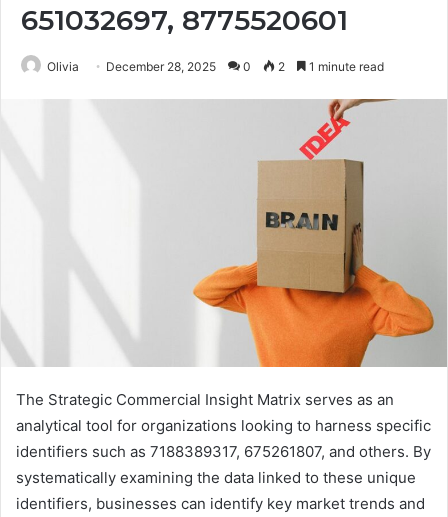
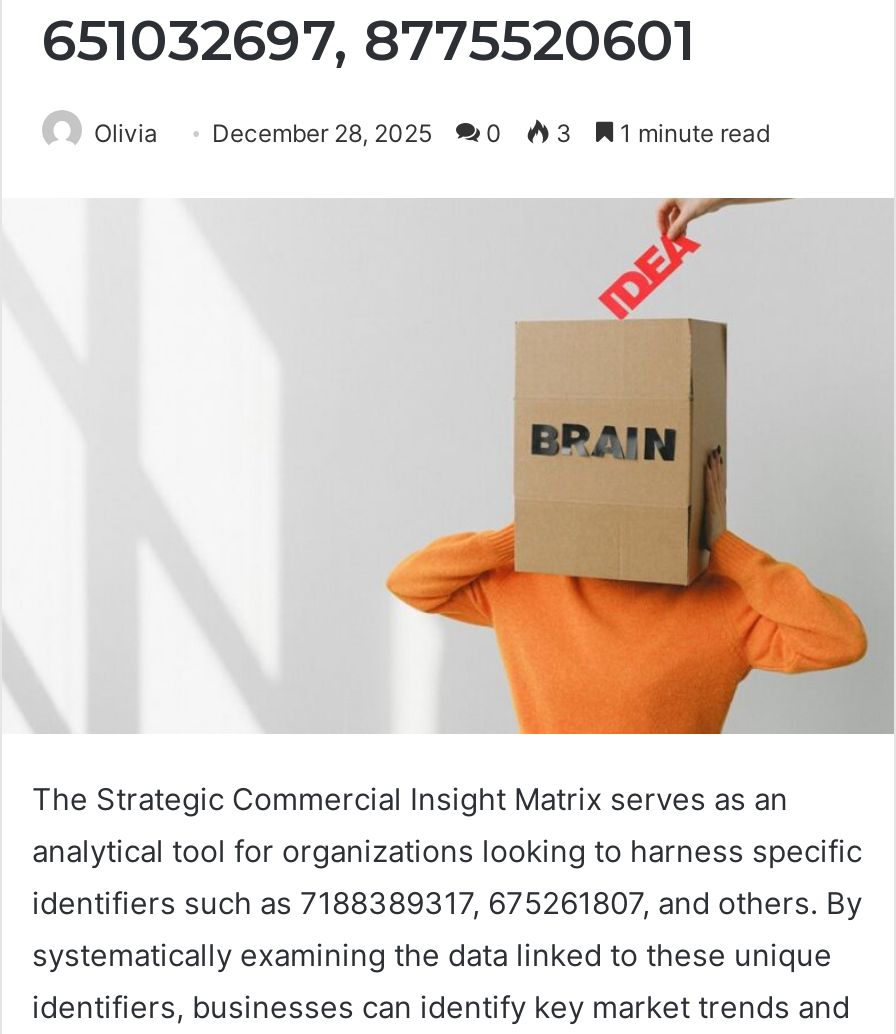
[47,58,384,73] Olivia December 28, 2025 0 2 1 minute read -> [94,117,770,147] Olivia December 28, 2025 0 3 1 minute read

